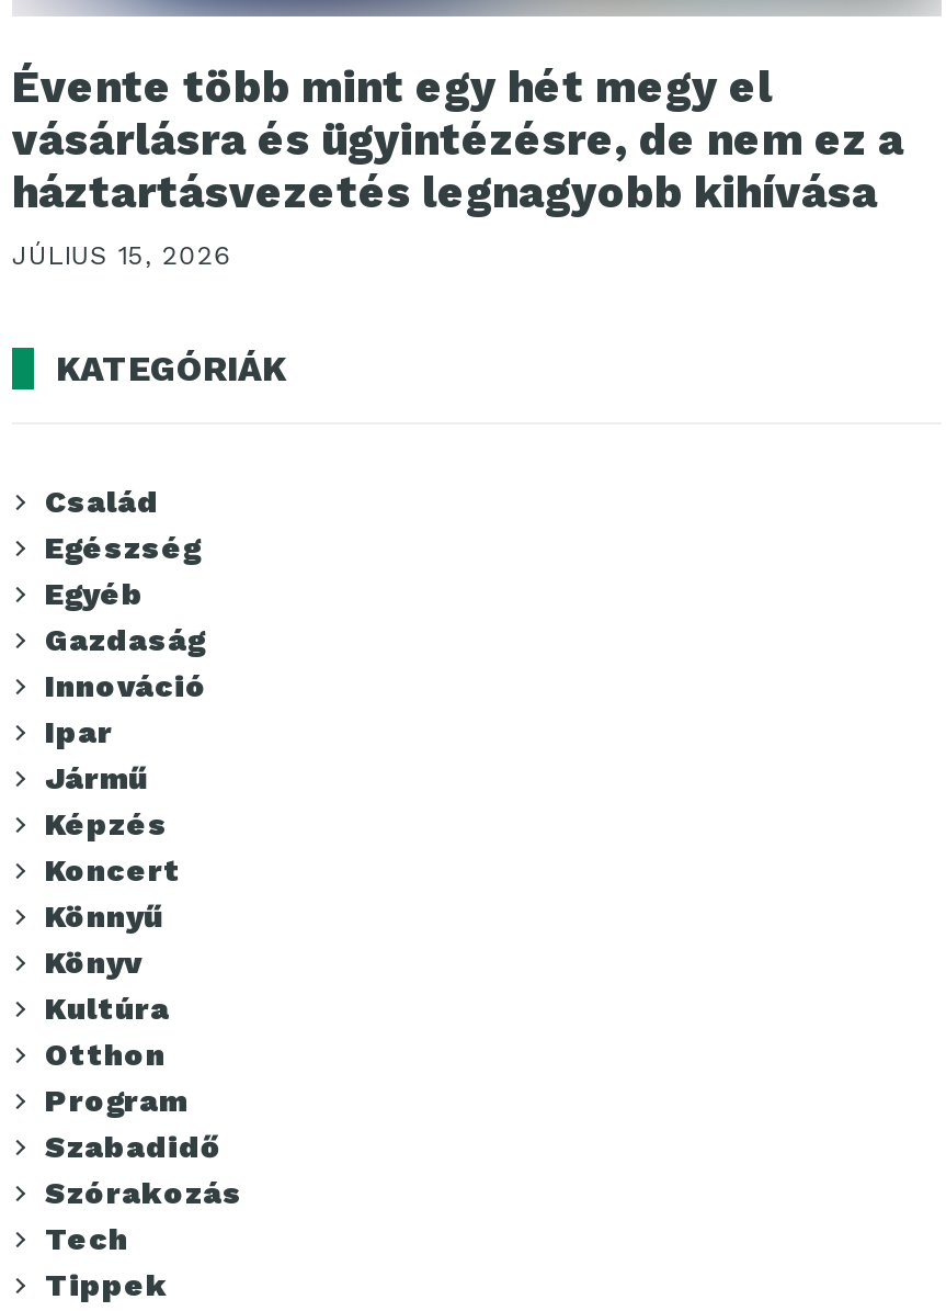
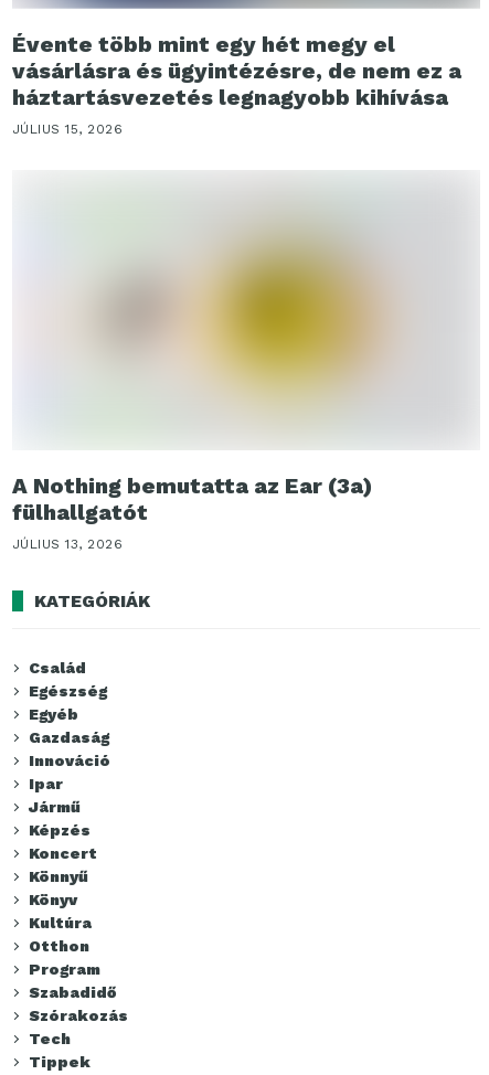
none -> [12,171,477,552] [image] | A Nothing bemutatta az Ear (3a) | fülhallgatót | JÚLIUS 13, 2026

